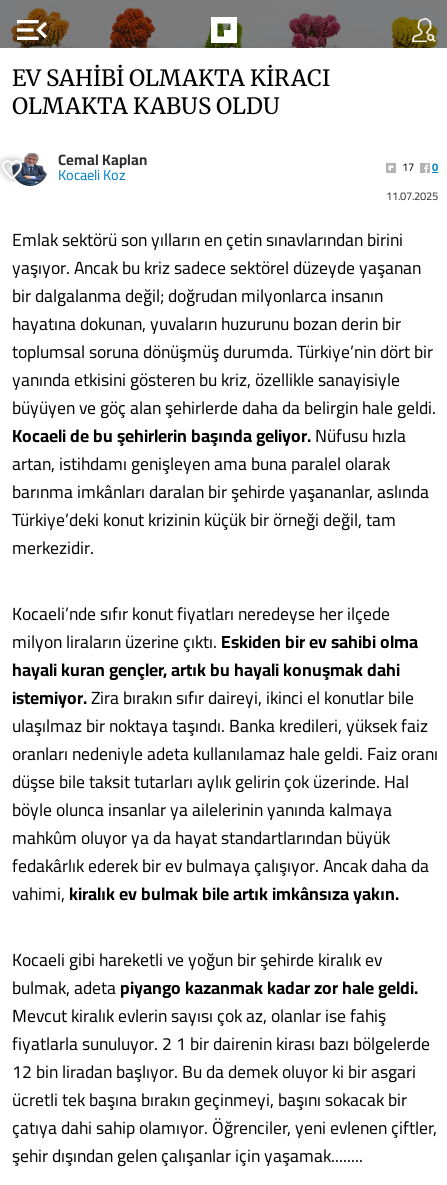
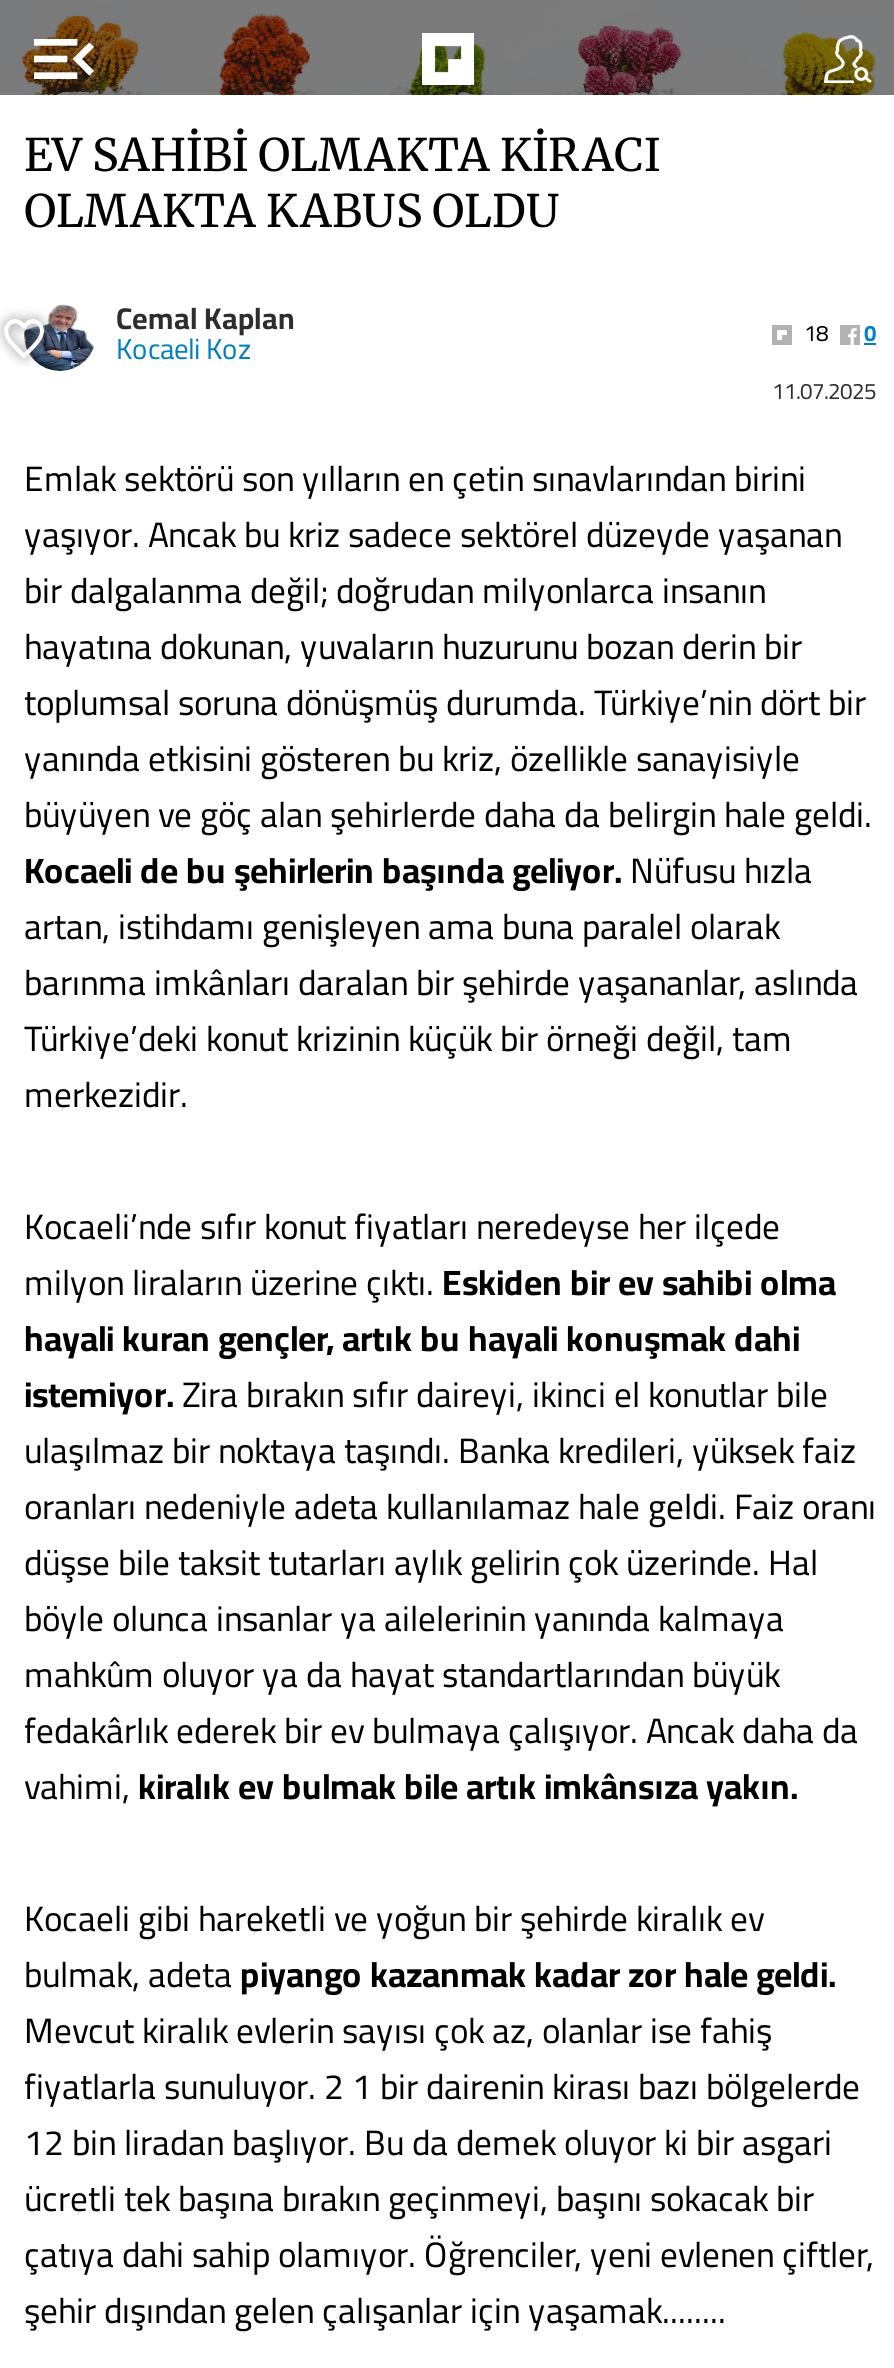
[402,156,438,177] 17 0 -> [804,311,876,353] 18 0

